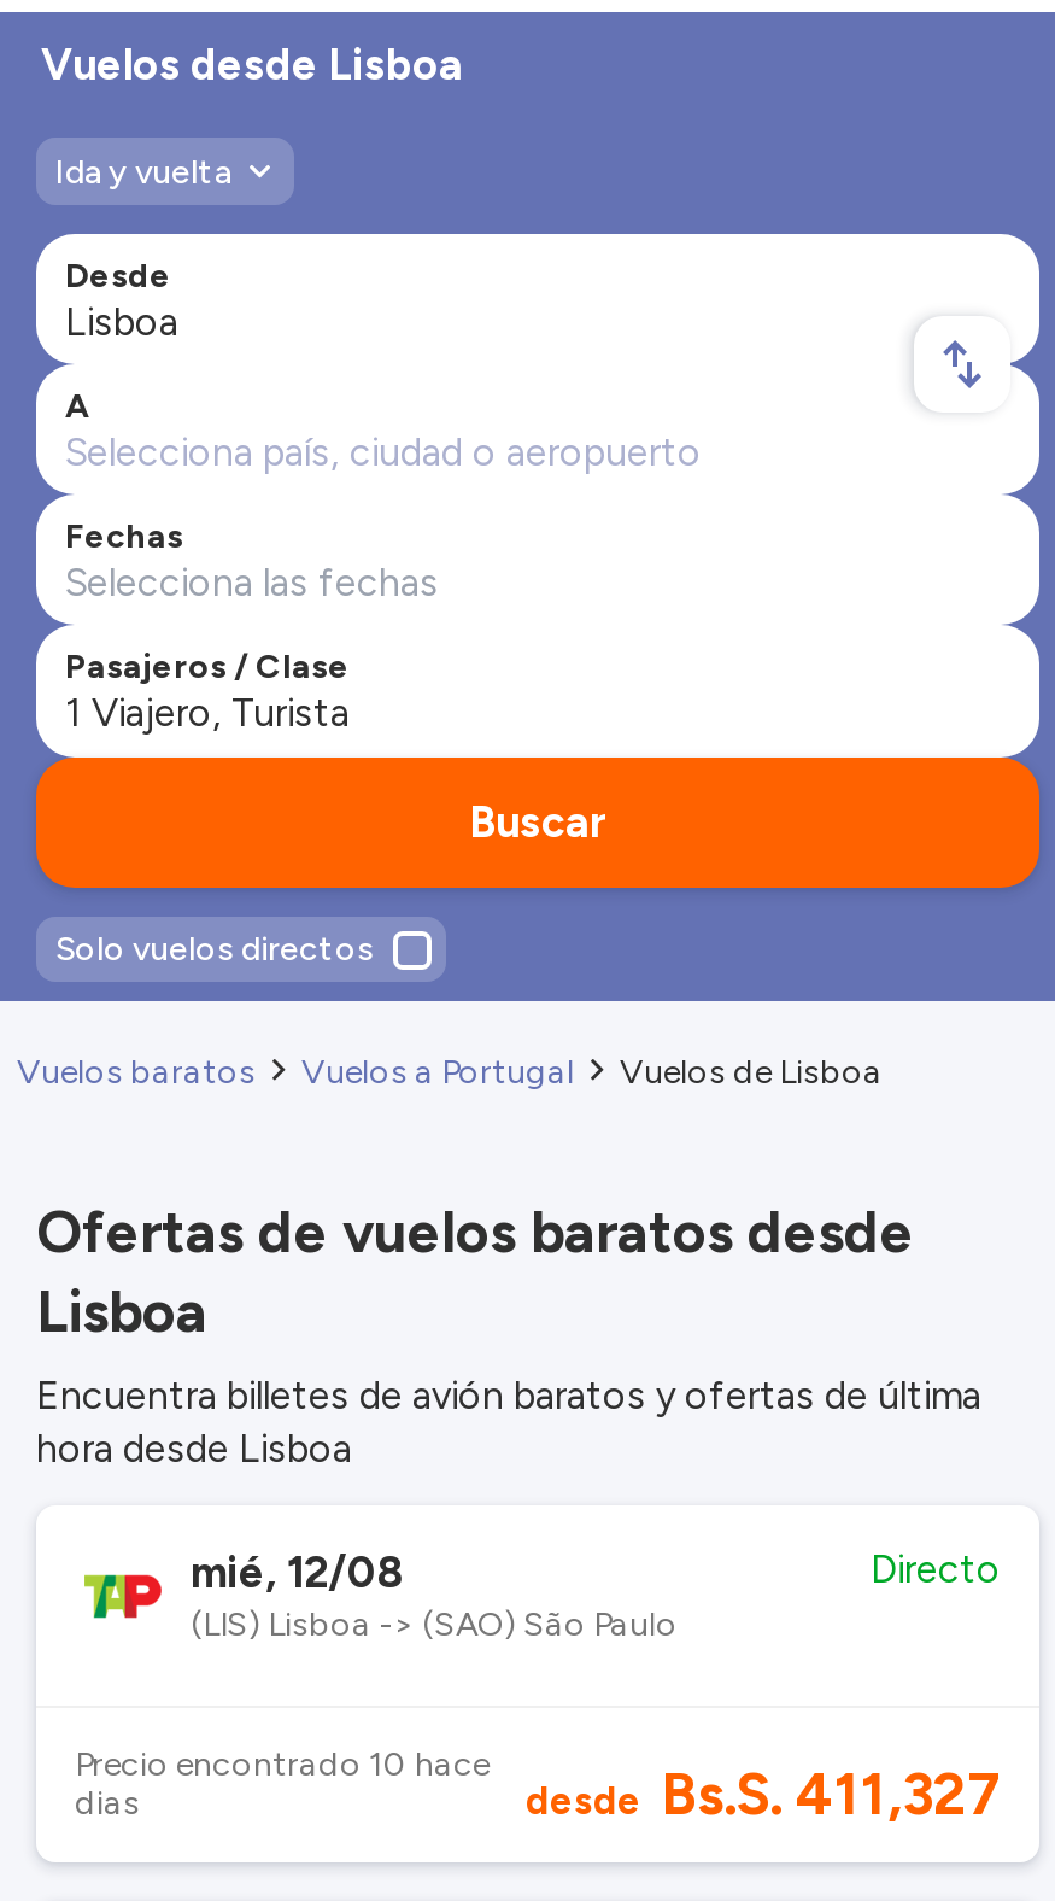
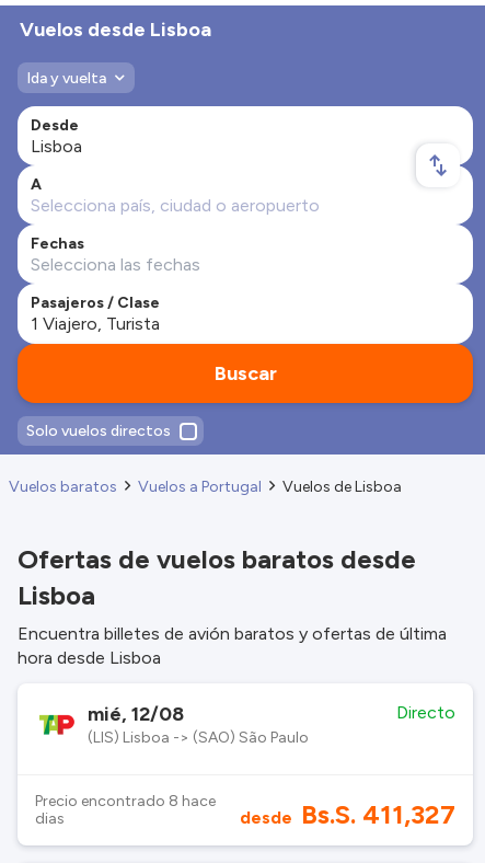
[75,1744,490,1785] Precio encontrado 10 hace -> [35,792,216,810] Precio encontrado 8 hace

